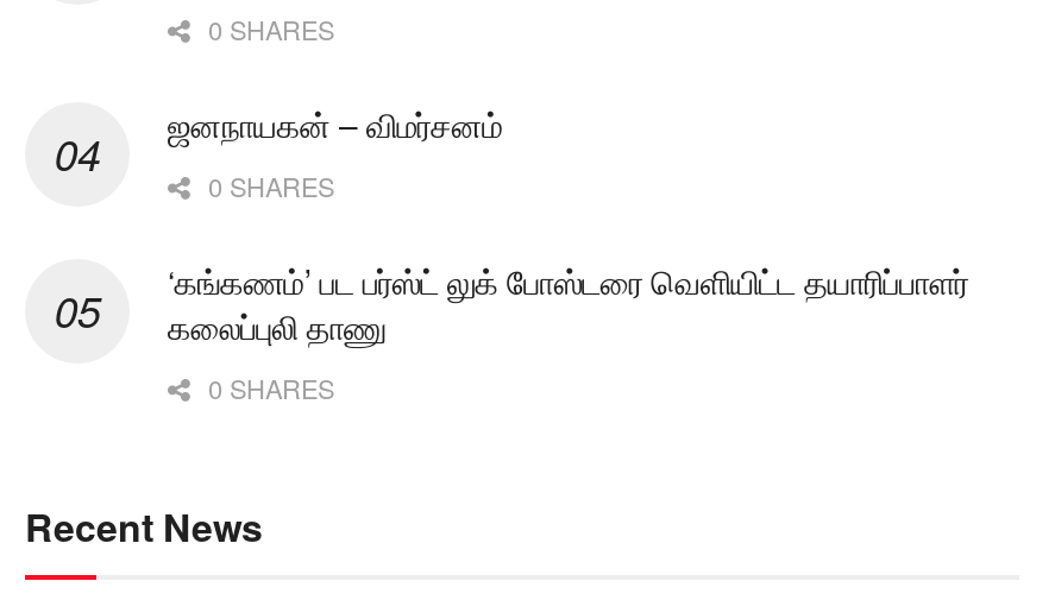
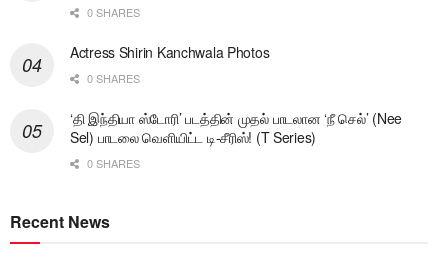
[168,99,503,147] ஜனநாயகன் – விமர்சனம் -> [70,42,269,62] Actress Shirin Kanchwala Photos
[168,256,968,349] ‘கங்கணம்’ பட பர்ஸ்ட் லுக் போஸ்டரை வெளியிட்ட தயாரிப்பாளர் | கலைப்புலி தாணு -> [70,108,402,147] ‘தி இந்தியா ஸ்டோரி’ படத்தின் முதல் பாடலான ‘நீ செல்’ (Nee | Sel) பாடலை வெளியிட்ட டி-சீரிஸ்! (T Series)

